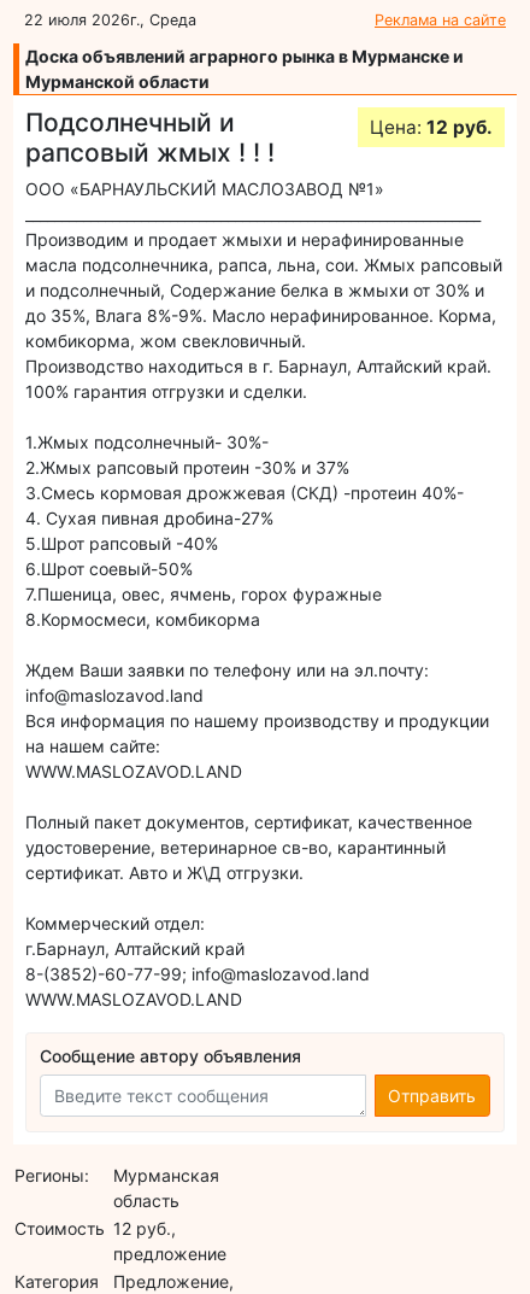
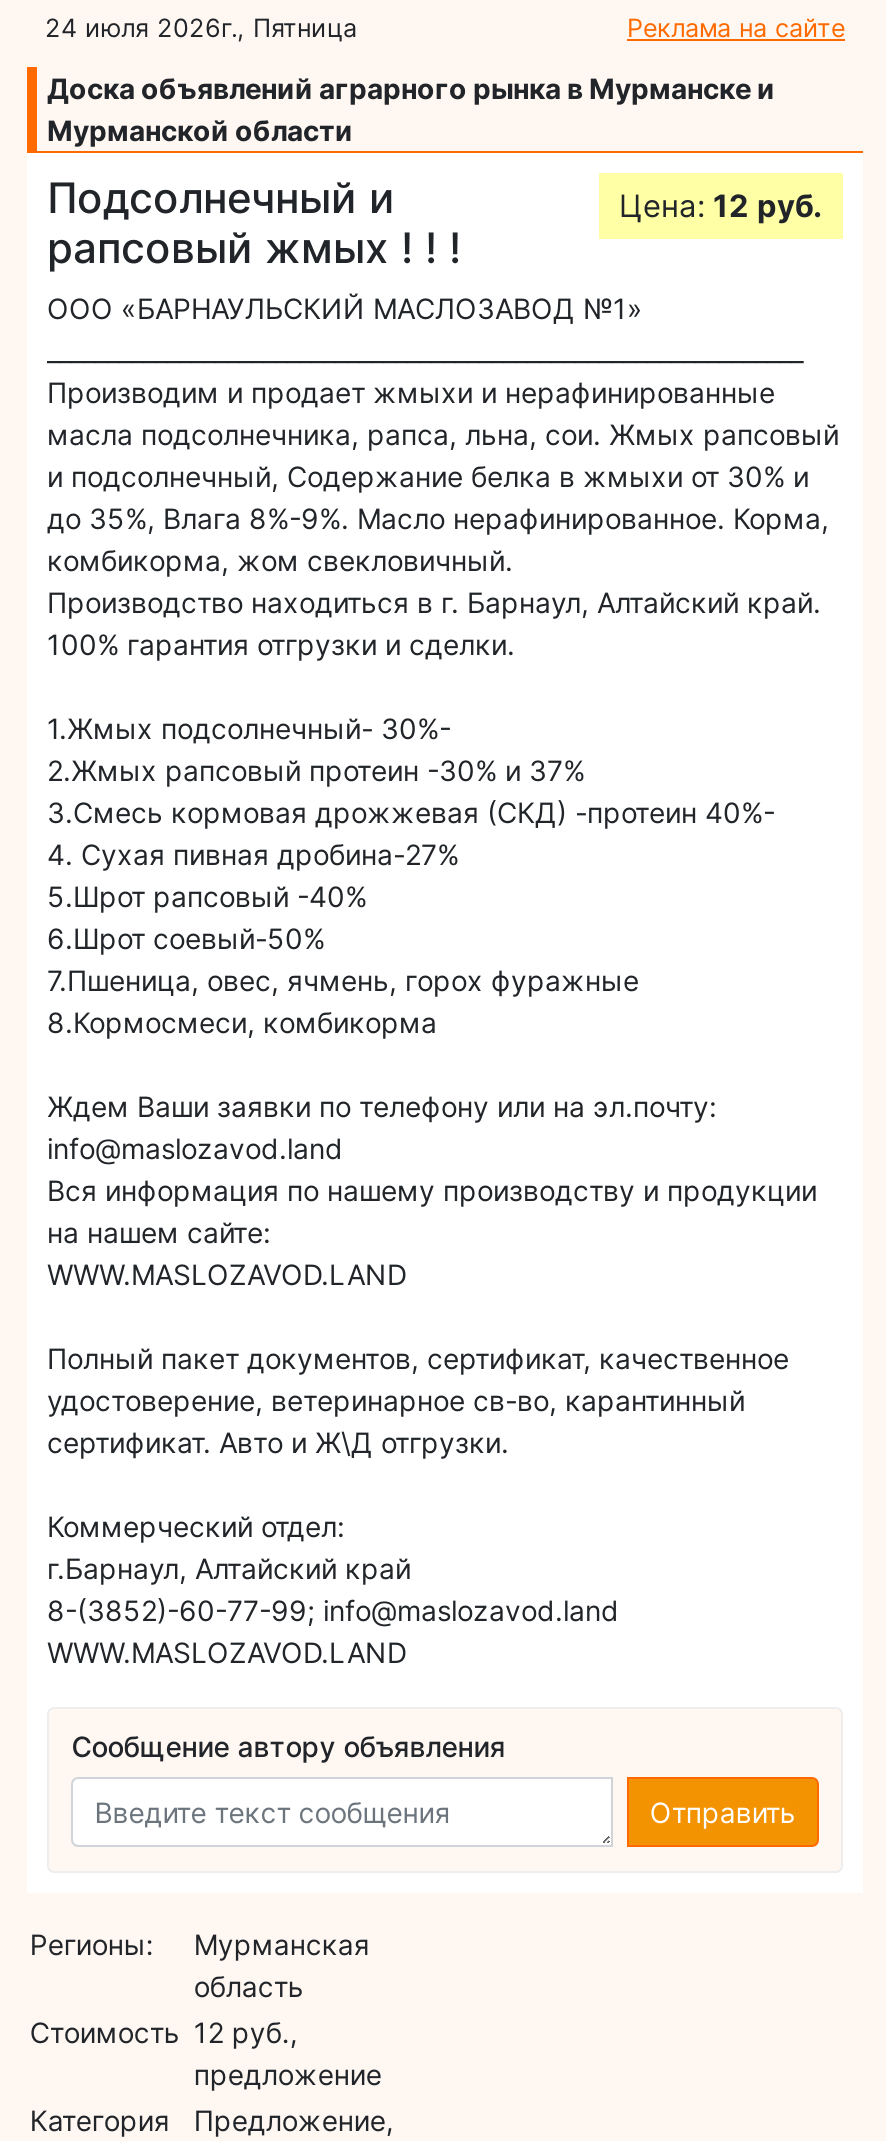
[24,10,196,29] 22 июля 2026г., Среда -> [45,12,357,42] 24 июля 2026г., Пятница

